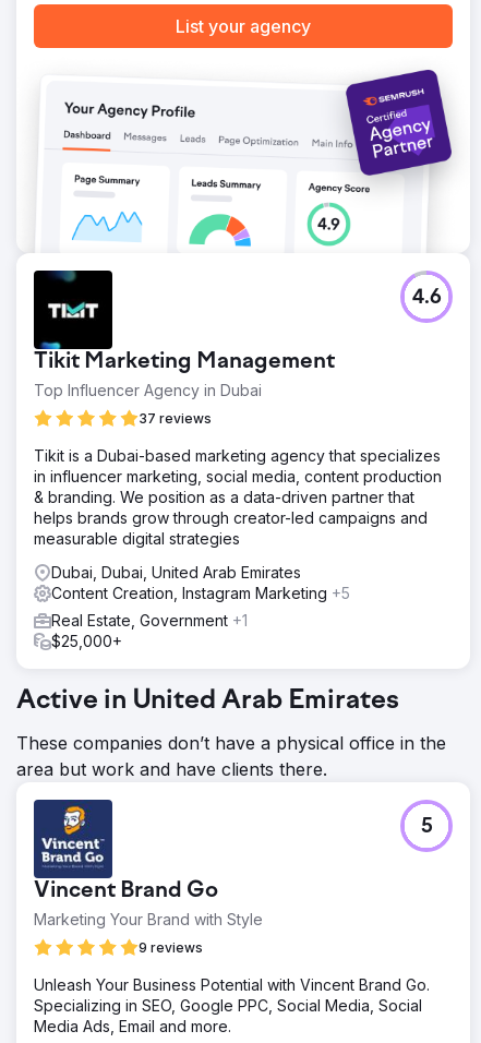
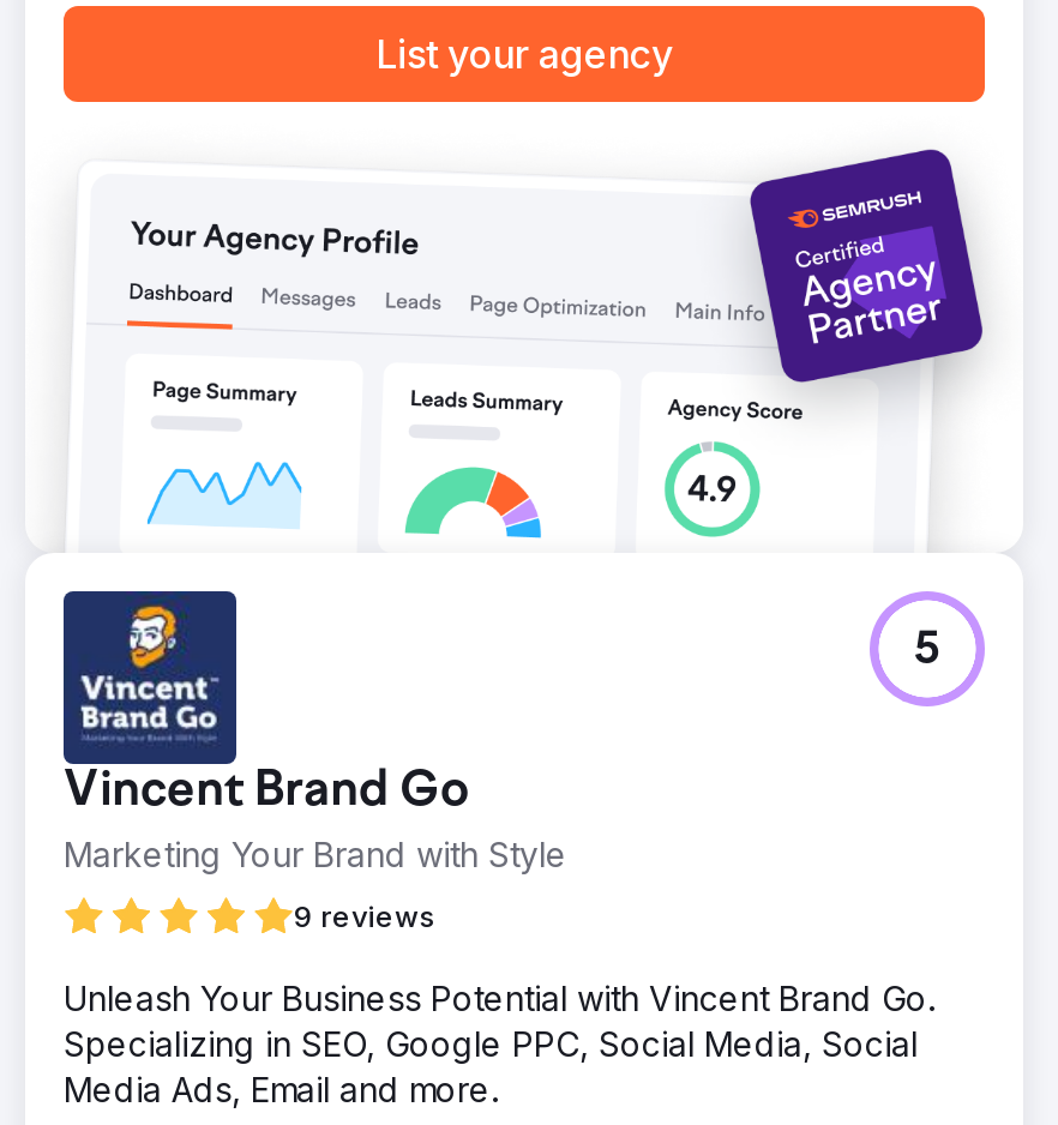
[33,269,335,426] [image] | Tikit Marketing Management | Top Influencer Agency in Dubai | 37 reviews -> none
[412,288,441,308] 4.6 -> none
[16,446,446,780] Tikit is a Dubai-based marketing agency that specializes | in influencer marketing, social media, content production | & branding. We position as a data-driven partner that | helps brands grow through creator-led campaigns and | measurable digital strategies | Dubai, Dubai, United Arab Emirates | Content Creation, Instagram Marketing +5 | Real Estate, Government +1 | $25,000+ | Active in United Arab Emirates | These companies don’t have a physical office in the | area but work and have clients there. -> none

